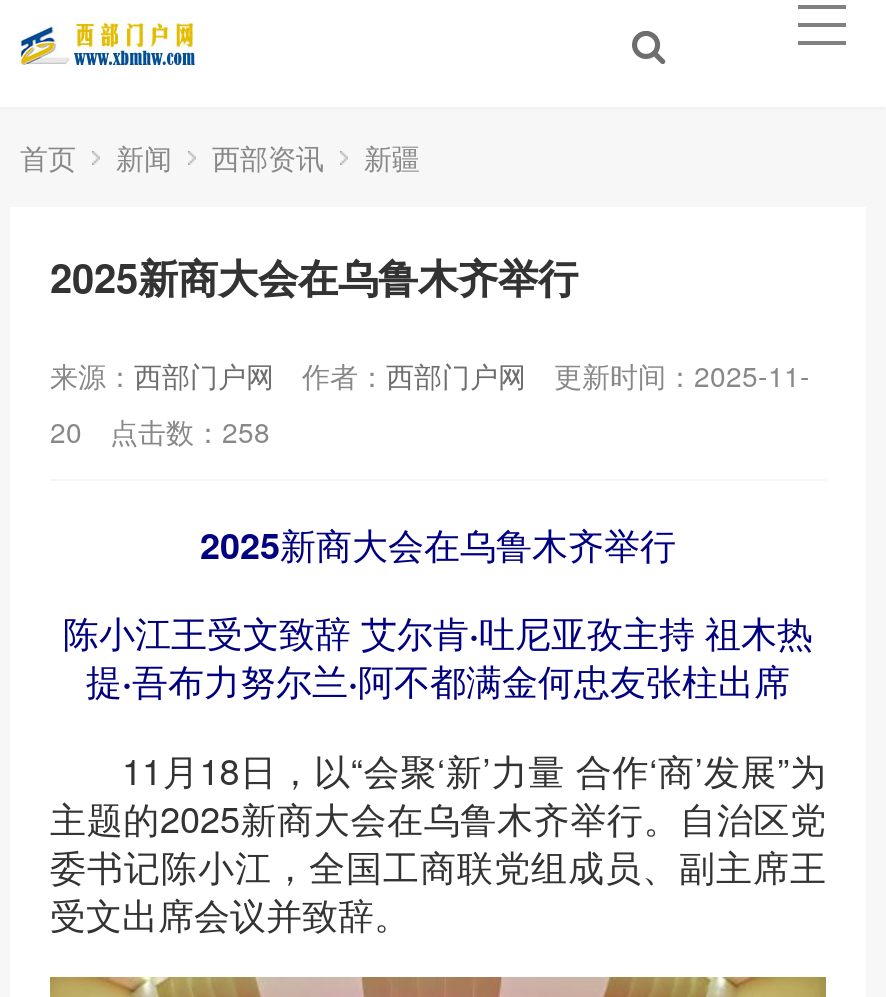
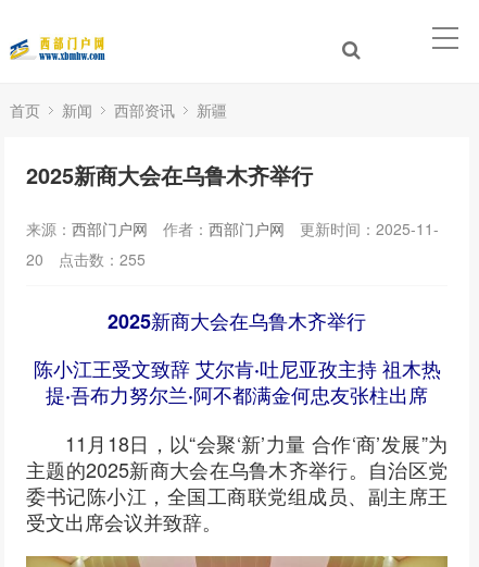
[50,411,270,451] 20 点击数：258 -> [26,248,146,270] 20 点击数：255

